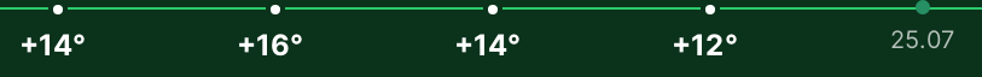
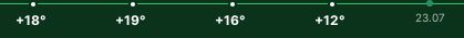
[19,26,87,63] +14° -> [16,12,47,28] +18°
[237,26,304,63] +16° -> [115,12,146,28] +19°
[454,26,522,63] +14° -> [215,12,246,28] +16°
[890,24,955,53] 25.07 -> [415,11,445,24] 23.07

